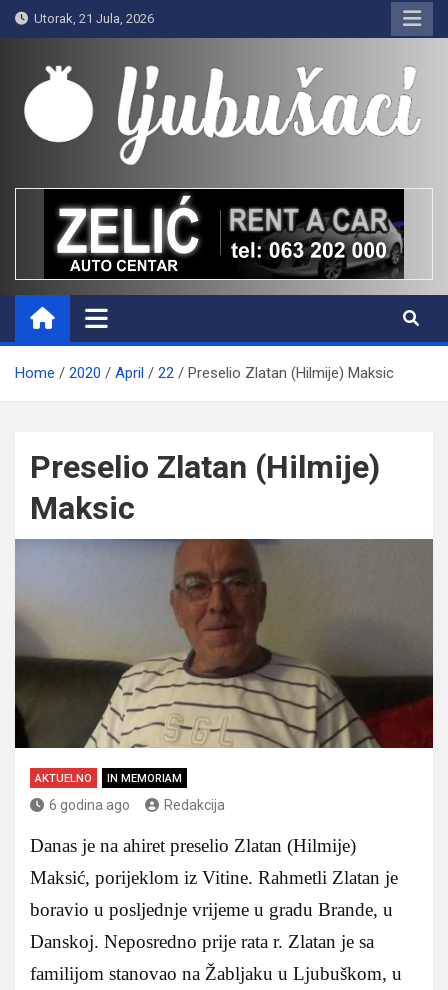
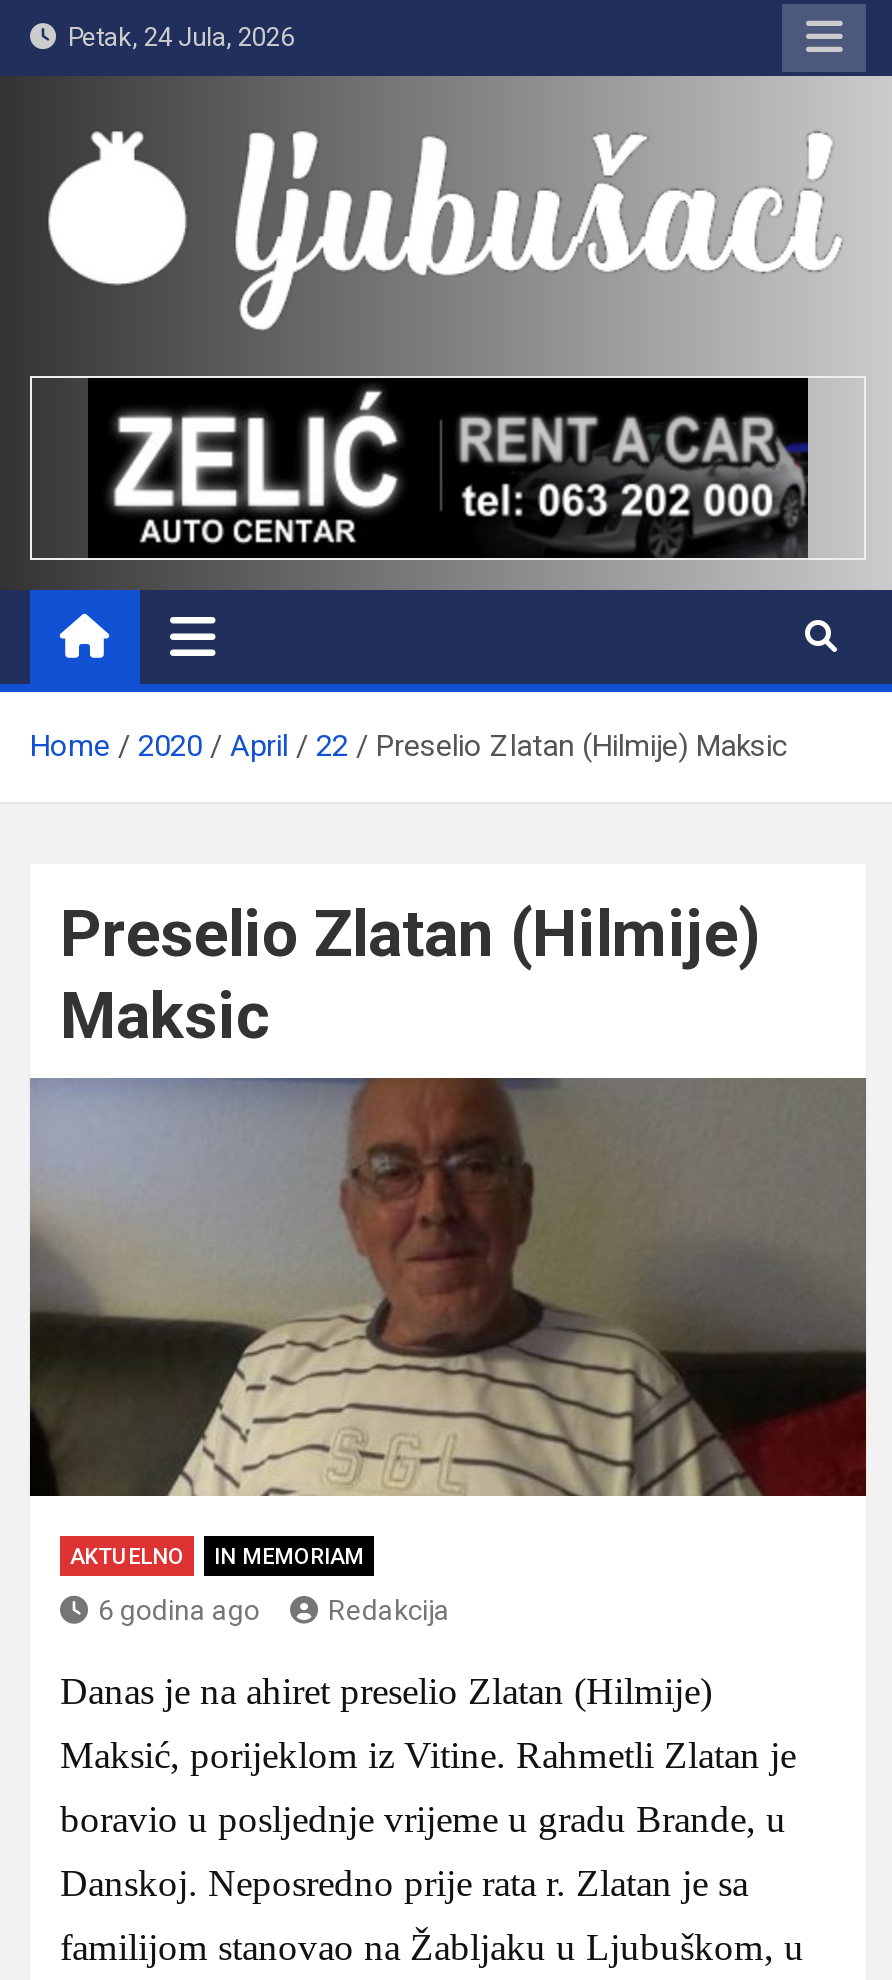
[28,11,154,26] Utorak, 21 Jula, 2026 -> [56,22,294,52] Petak, 24 Jula, 2026

